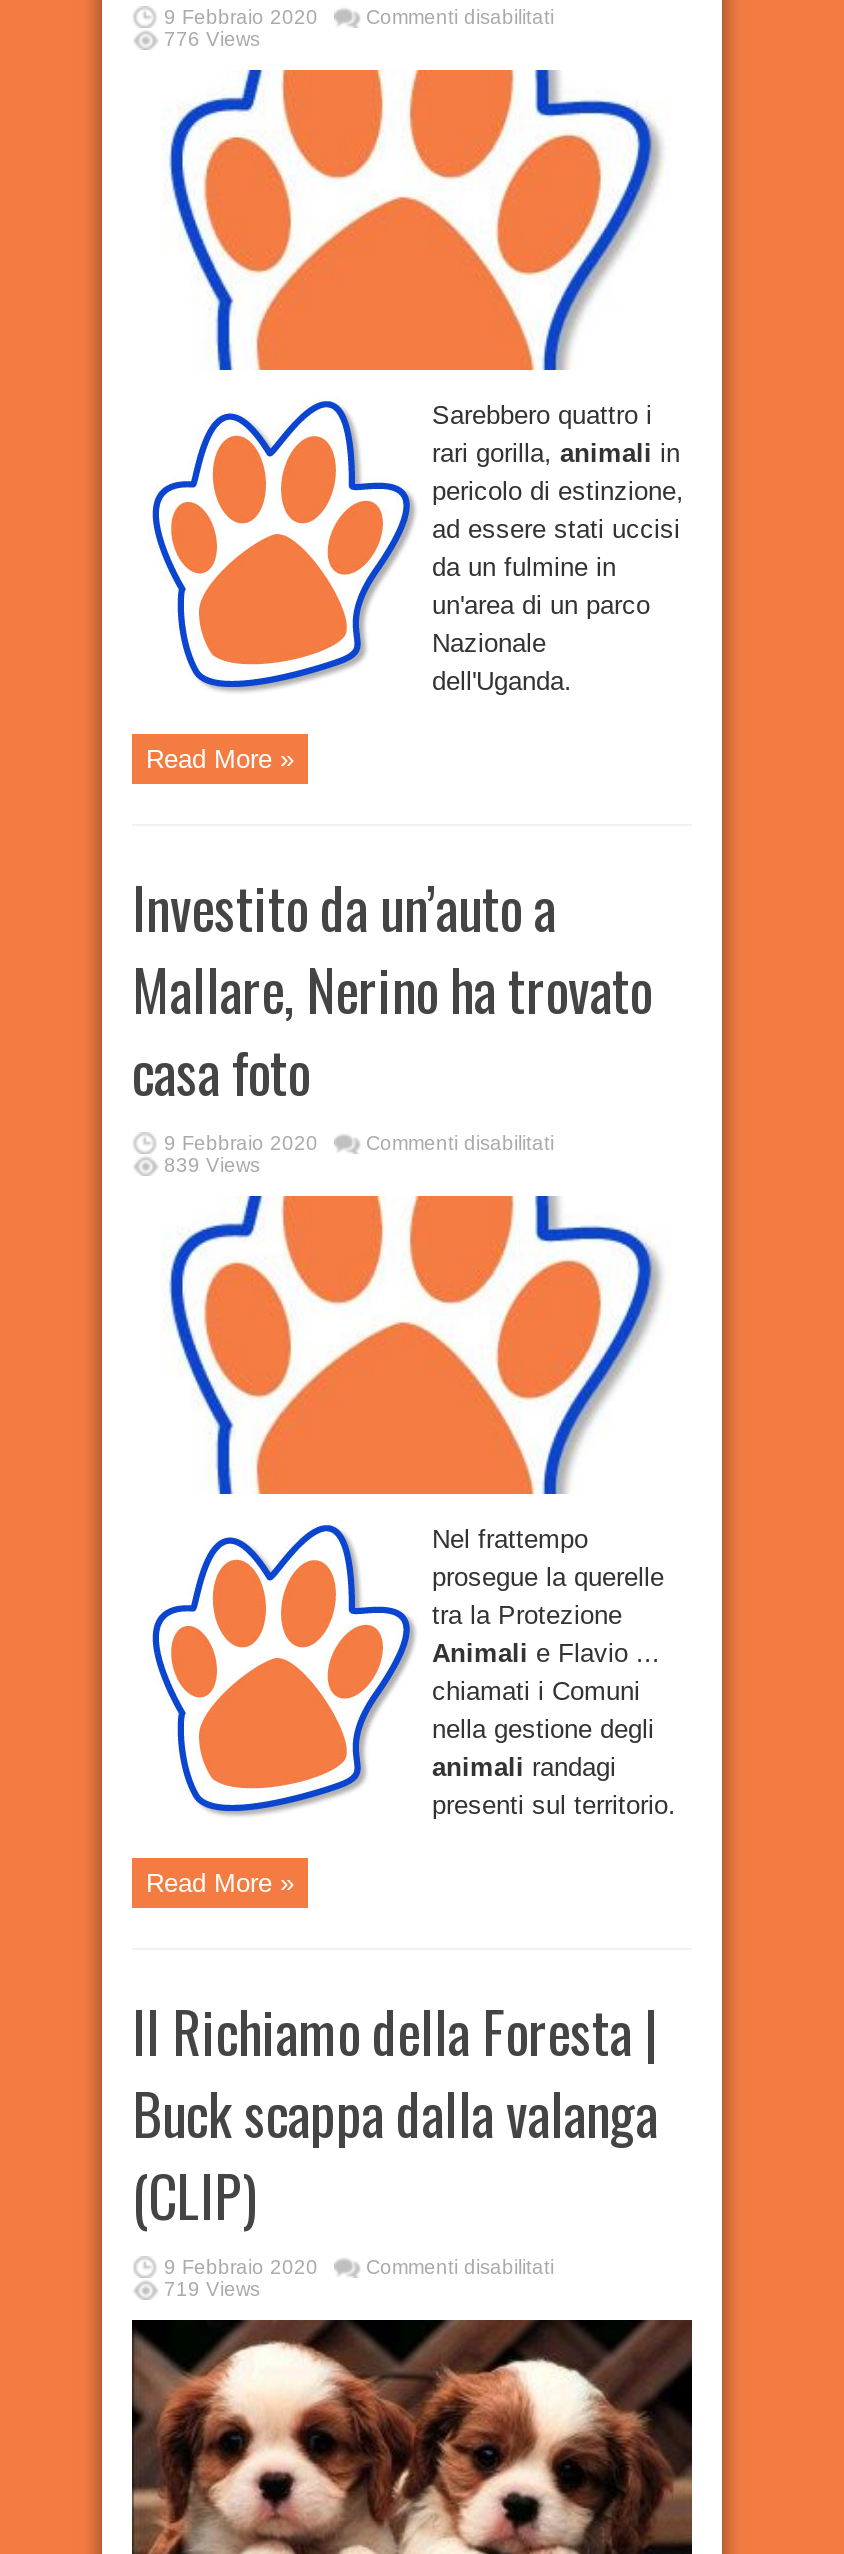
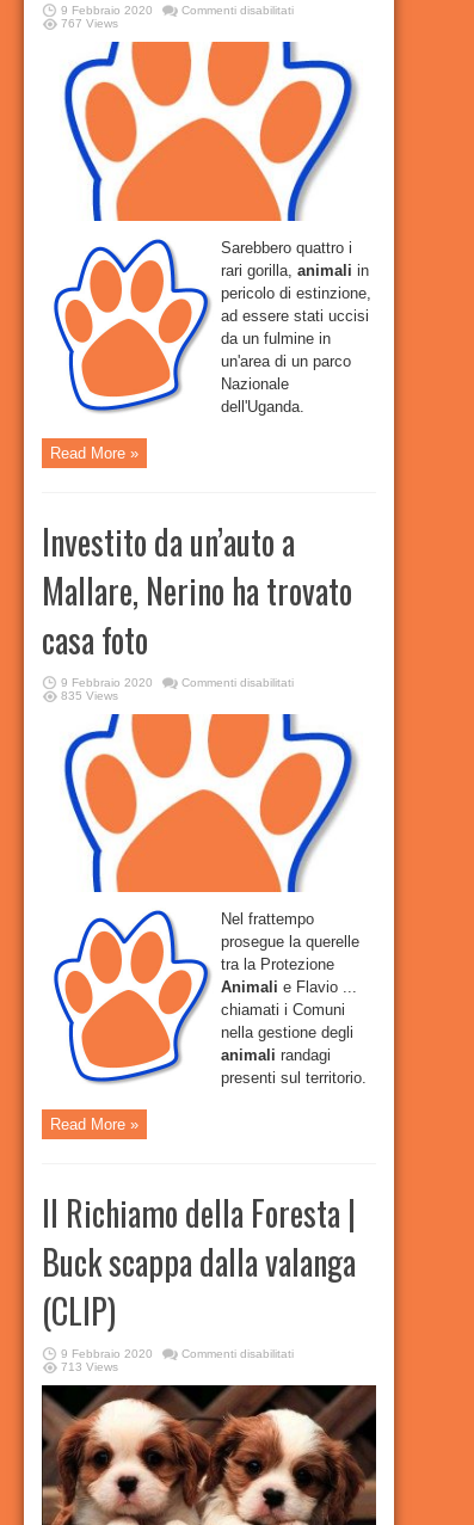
[164,29,260,51] 776 Views -> [61,17,118,30] 767 Views
[164,1153,260,1175] 839 Views -> [61,689,118,702] 835 Views
[164,2278,260,2300] 719 Views -> [61,1360,118,1373] 713 Views

